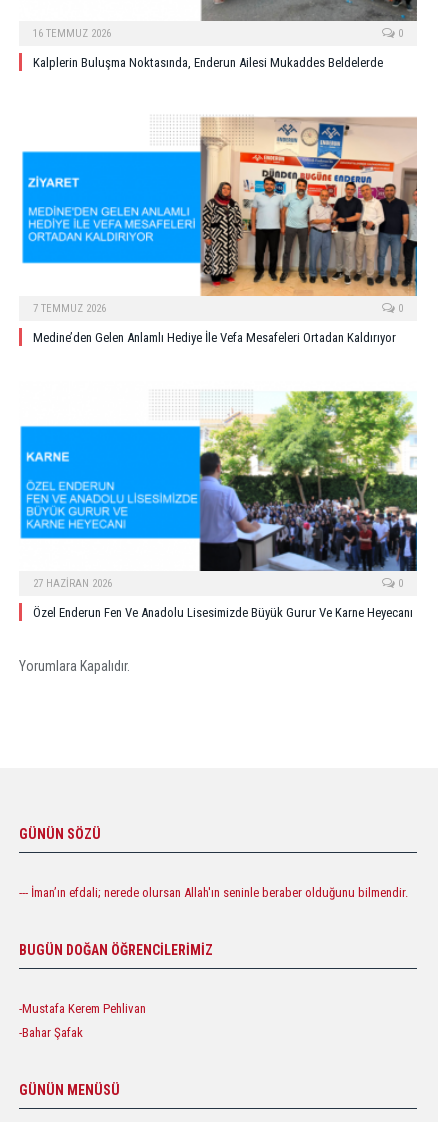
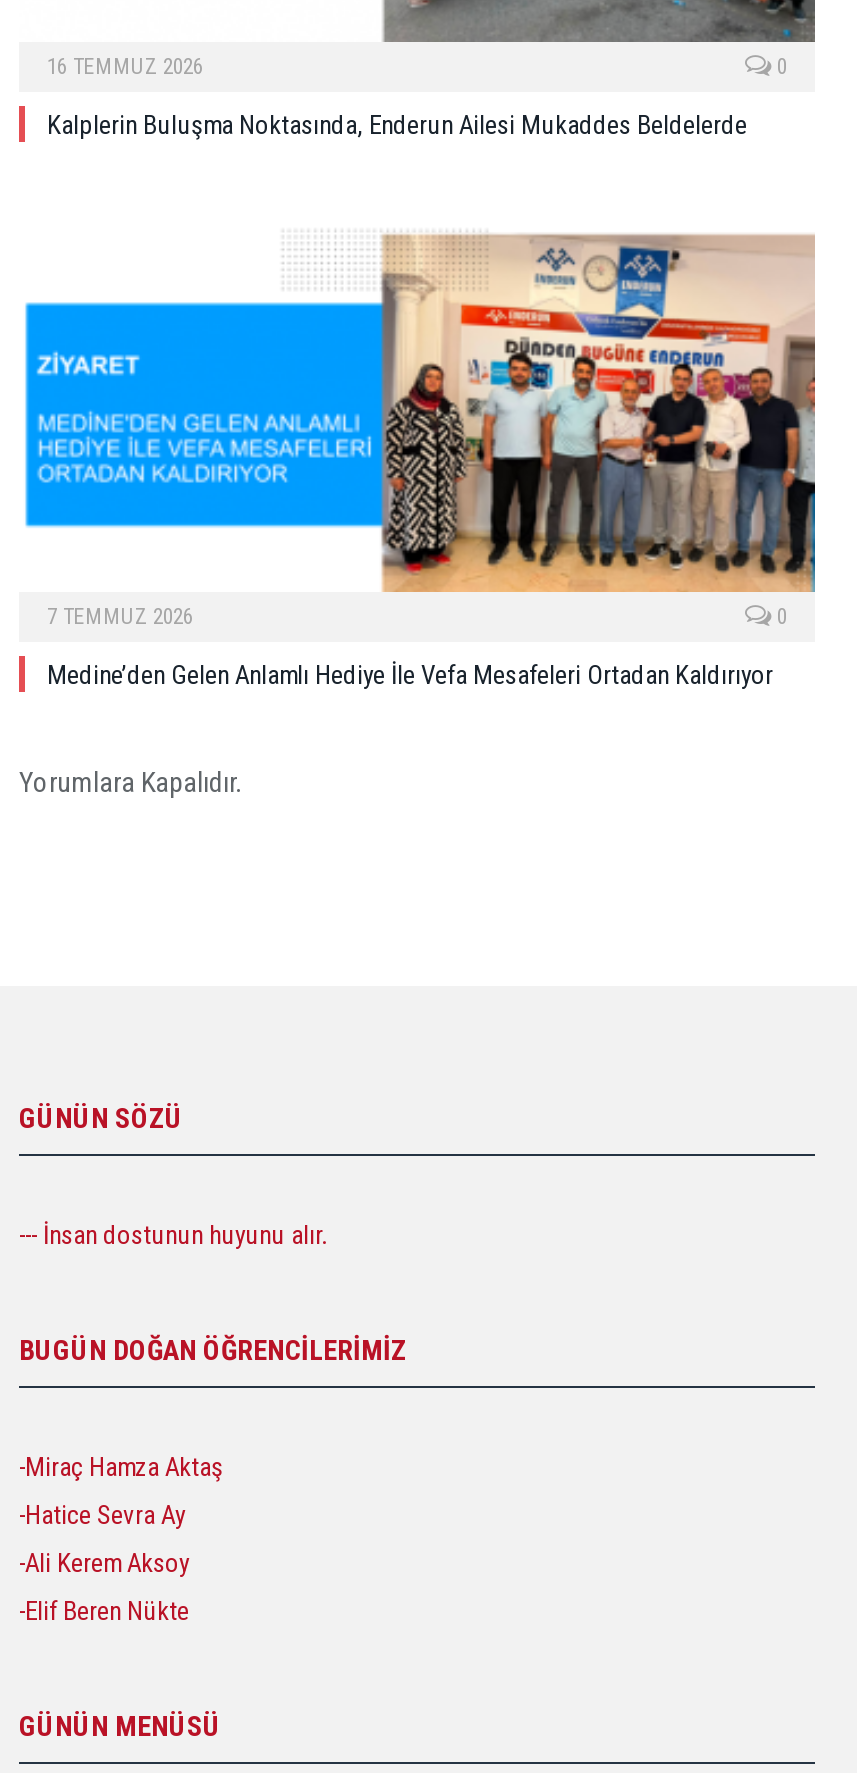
[20,391,417,620] [image] | 27 HAZIRAN 2026 | 0 | Özel Enderun Fen Ve Anadolu Lisesimizde Büyük Gurur Ve Karne Heyecanı -> none
moved [19,658,130,842] -> [19,766,241,1134]: Yorumlara Kapalıdır. | GÜNÜN SÖZÜ
[19,885,411,900] --- İman’ın efdali; nerede olursan Allah'ın seninle beraber olduğunu bilmendir. -> [19,1220,327,1250] --- İnsan dostunun huyunu alır.
moved [19,942,213,958] -> [19,1334,407,1366]: BUGÜN DOĞAN ÖĞRENCILERIMIZ
[19,1001,146,1040] -Mustafa Kerem Pehlivan | -Bahar Şafak -> [19,1452,223,1626] -Miraç Hamza Aktaş | -Hatice Sevra Ay | -Ali Kerem Aksoy | -Elif Beren Nükte

